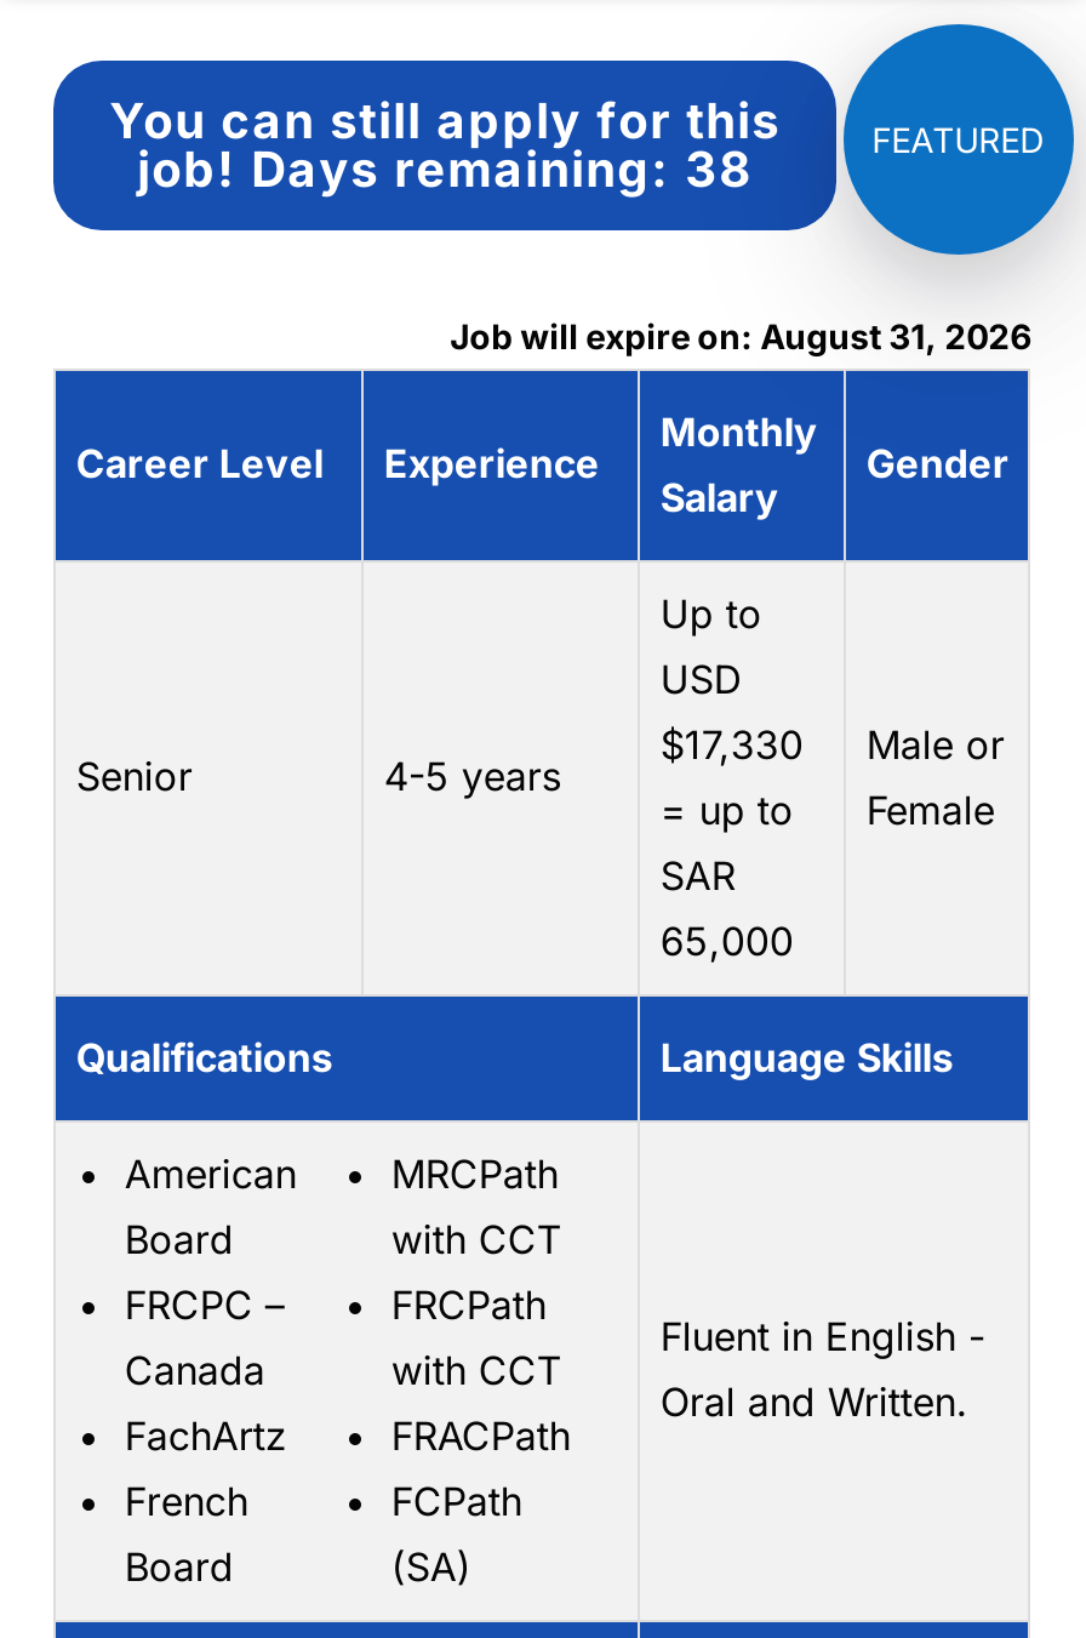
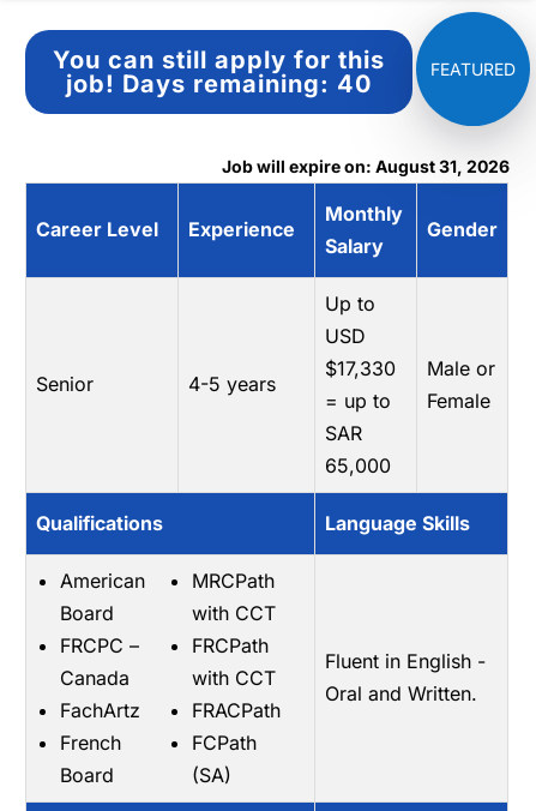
[137,141,753,199] job! Days remaining: 38 -> [66,70,372,98] job! Days remaining: 40

